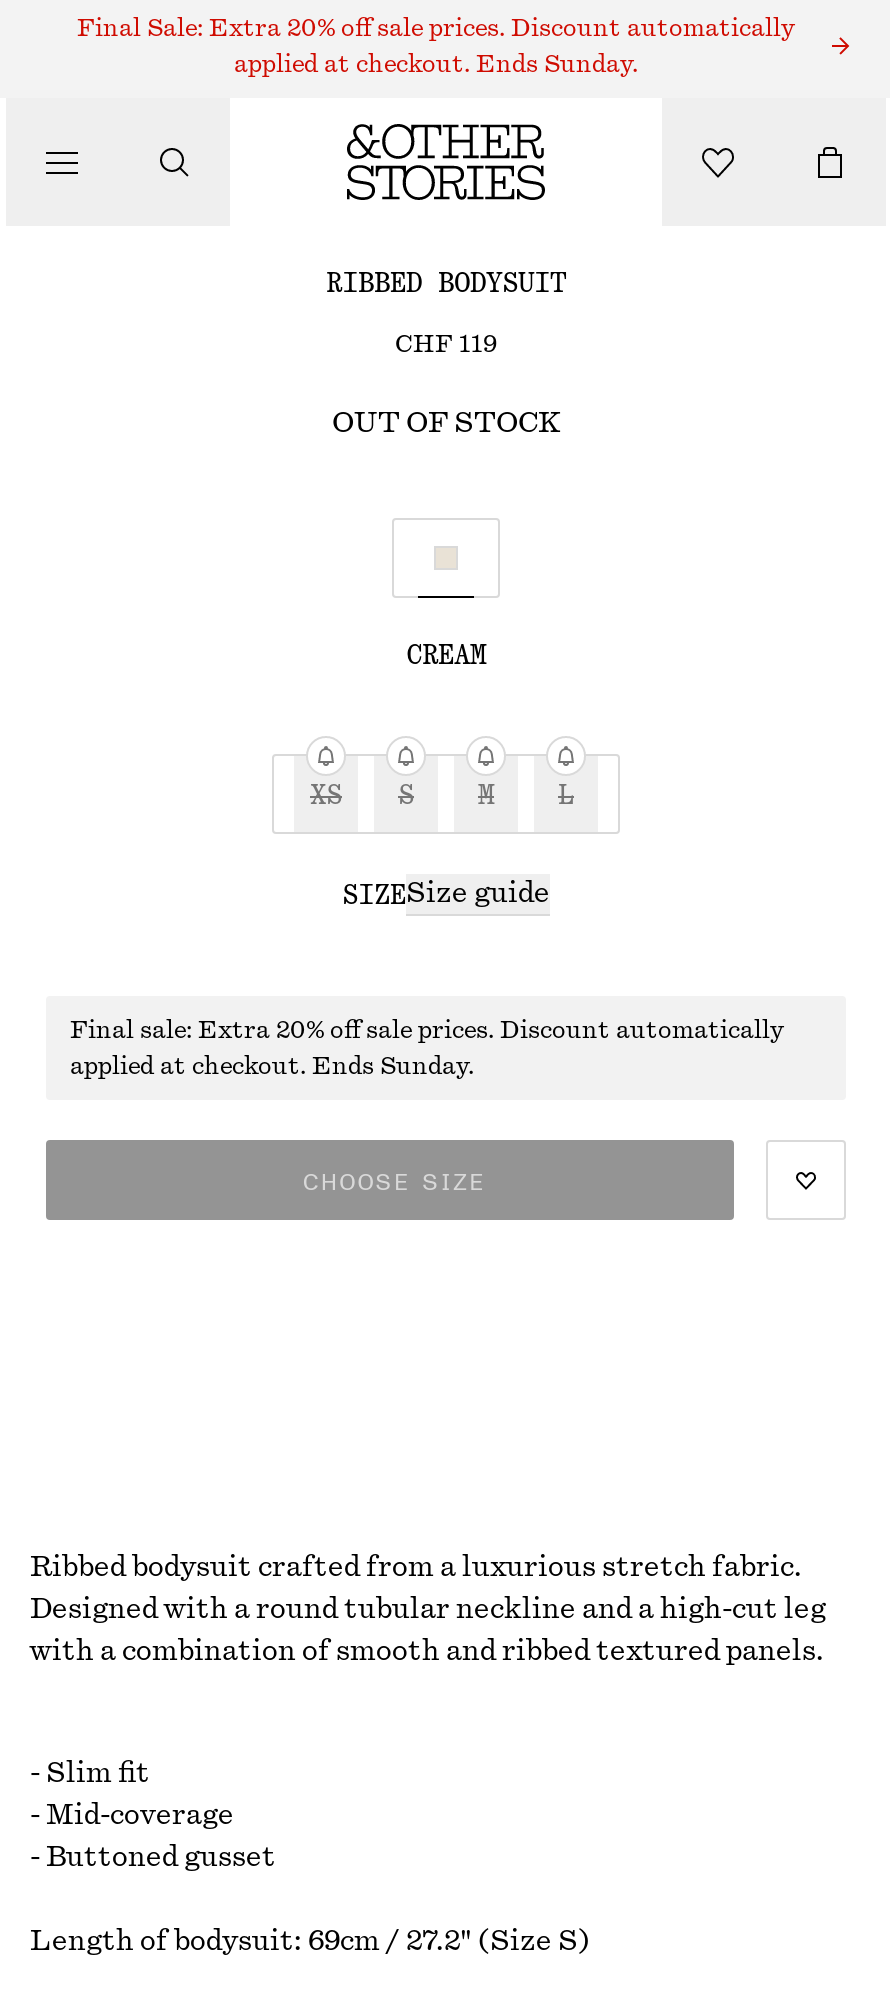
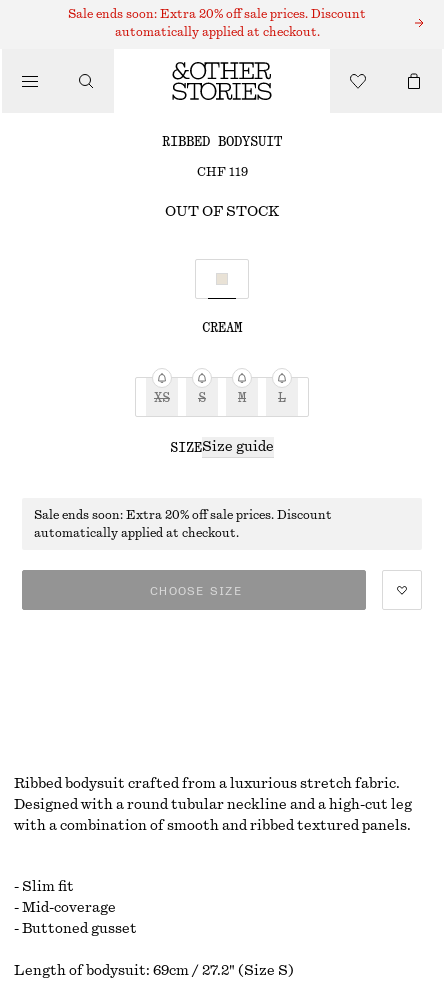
[77,16,795,40] Final Sale: Extra 20% off sale prices. Discount automatically -> [68,8,366,20] Sale ends soon: Extra 20% off sale prices. Discount
[234,52,638,76] applied at checkout. Ends Sunday. -> [114,26,319,38] automatically applied at checkout.
[70,1018,784,1042] Final sale: Extra 20% off sale prices. Discount automatically -> [34,509,332,521] Sale ends soon: Extra 20% off sale prices. Discount
[70,1054,474,1078] applied at checkout. Ends Sunday. -> [34,527,239,539] automatically applied at checkout.

